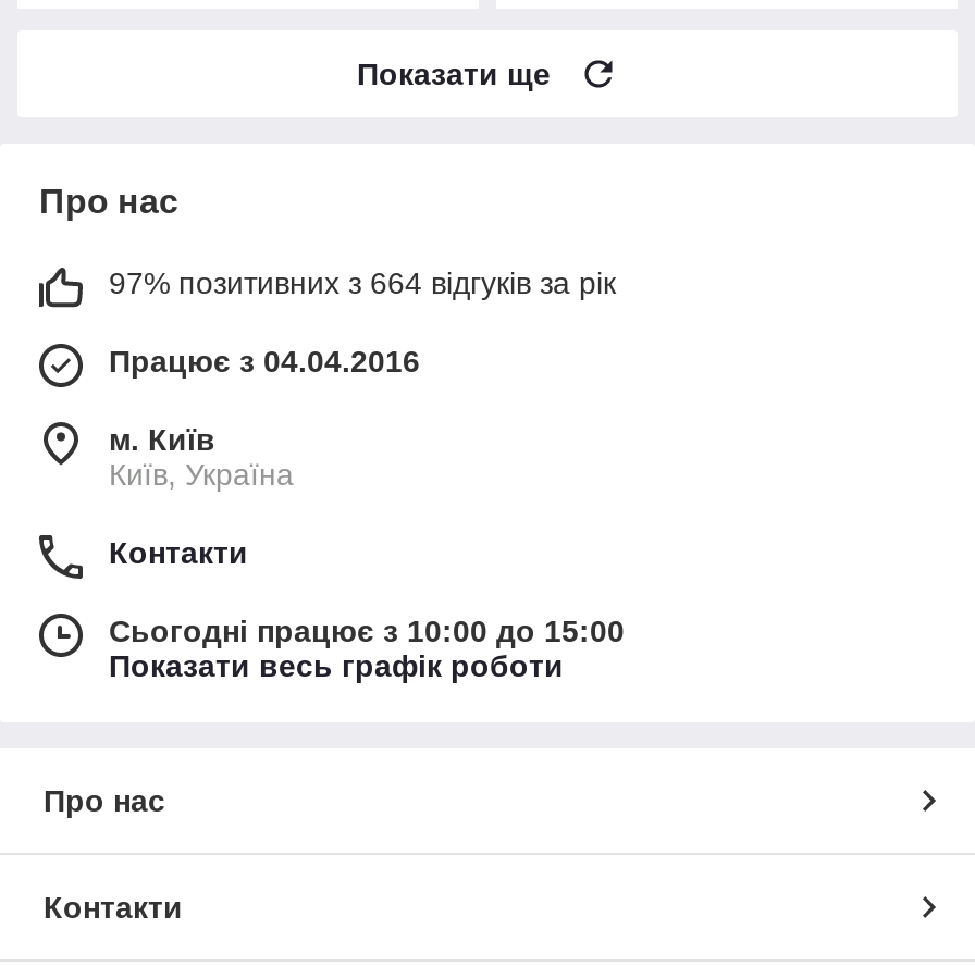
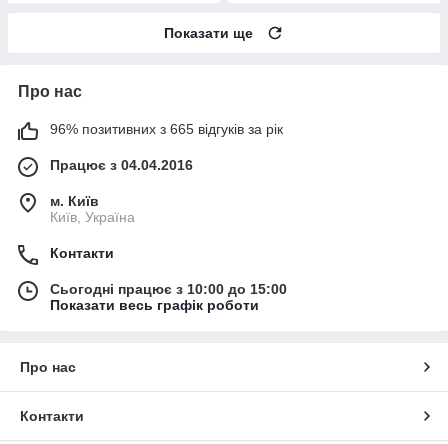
[109,266,616,301] 97% позитивних з 664 відгуків за рік -> [50,121,283,137] 96% позитивних з 665 відгуків за рік

